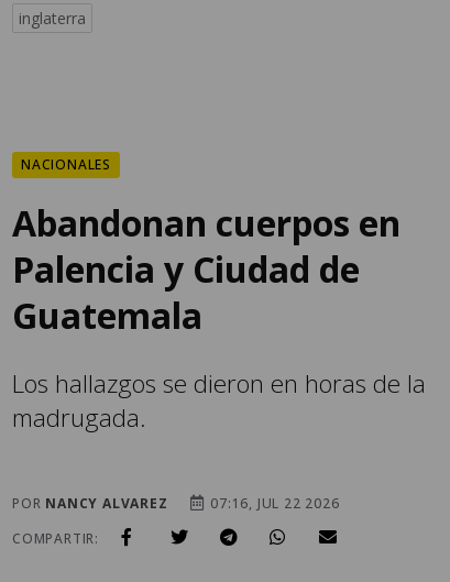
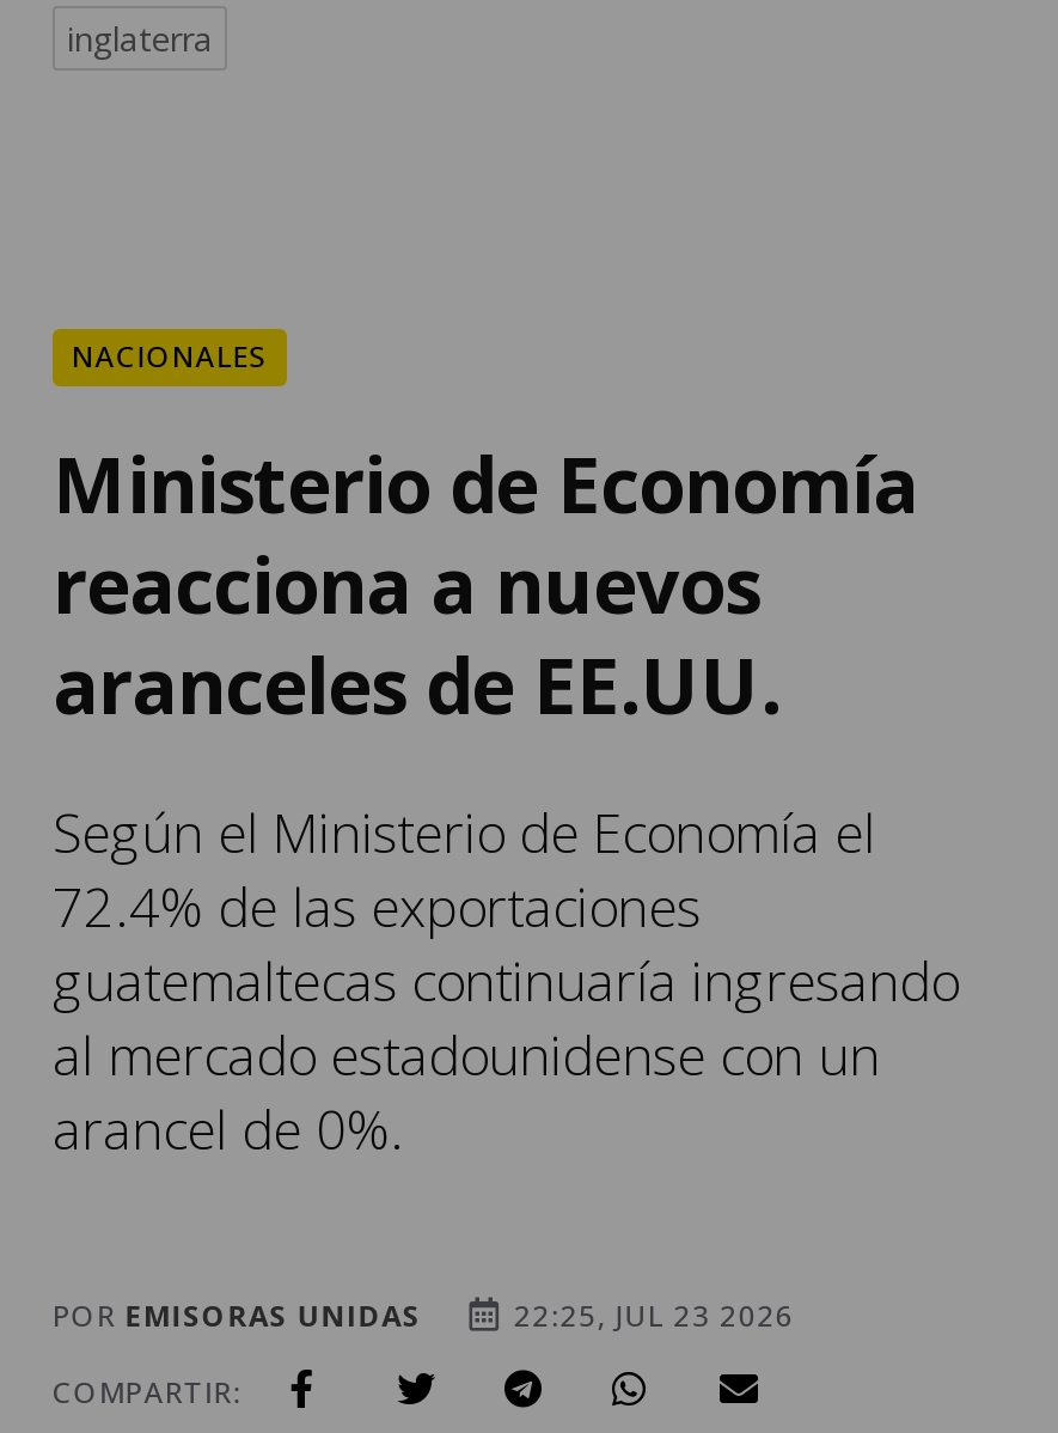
[12,200,400,339] Abandonan cuerpos en | Palencia y Ciudad de | Guatemala -> [53,433,918,737] Ministerio de Economía | reacciona a nuevos | aranceles de EE.UU.
[12,367,426,435] Los hallazgos se dieron en horas de la | madrugada. -> [53,796,959,1167] Según el Ministerio de Economía el | 72.4% de las exportaciones | guatemaltecas continuaría ingresando | al mercado estadounidense con un | arancel de 0%.
[12,494,340,513] POR NANCY ALVAREZ | 07:16, JUL 22 2026 -> [53,1296,794,1337] POR EMISORAS UNIDAS | 22:25, JUL 23 2026

